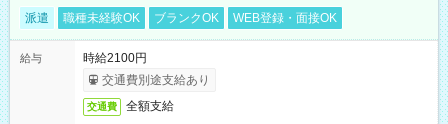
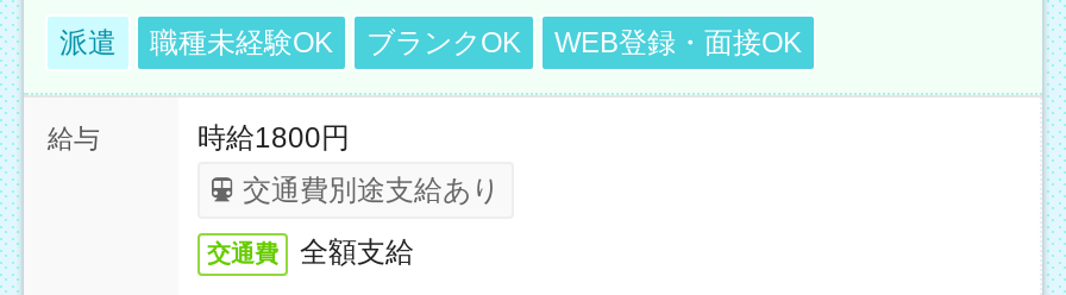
[83,51,147,65] 時給2100円 -> [197,121,350,155] 時給1800円

